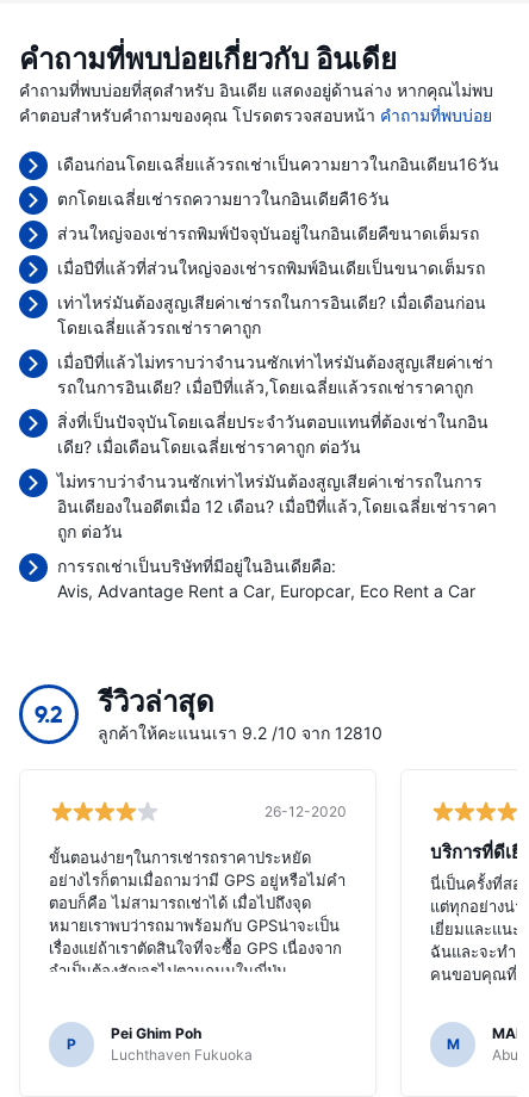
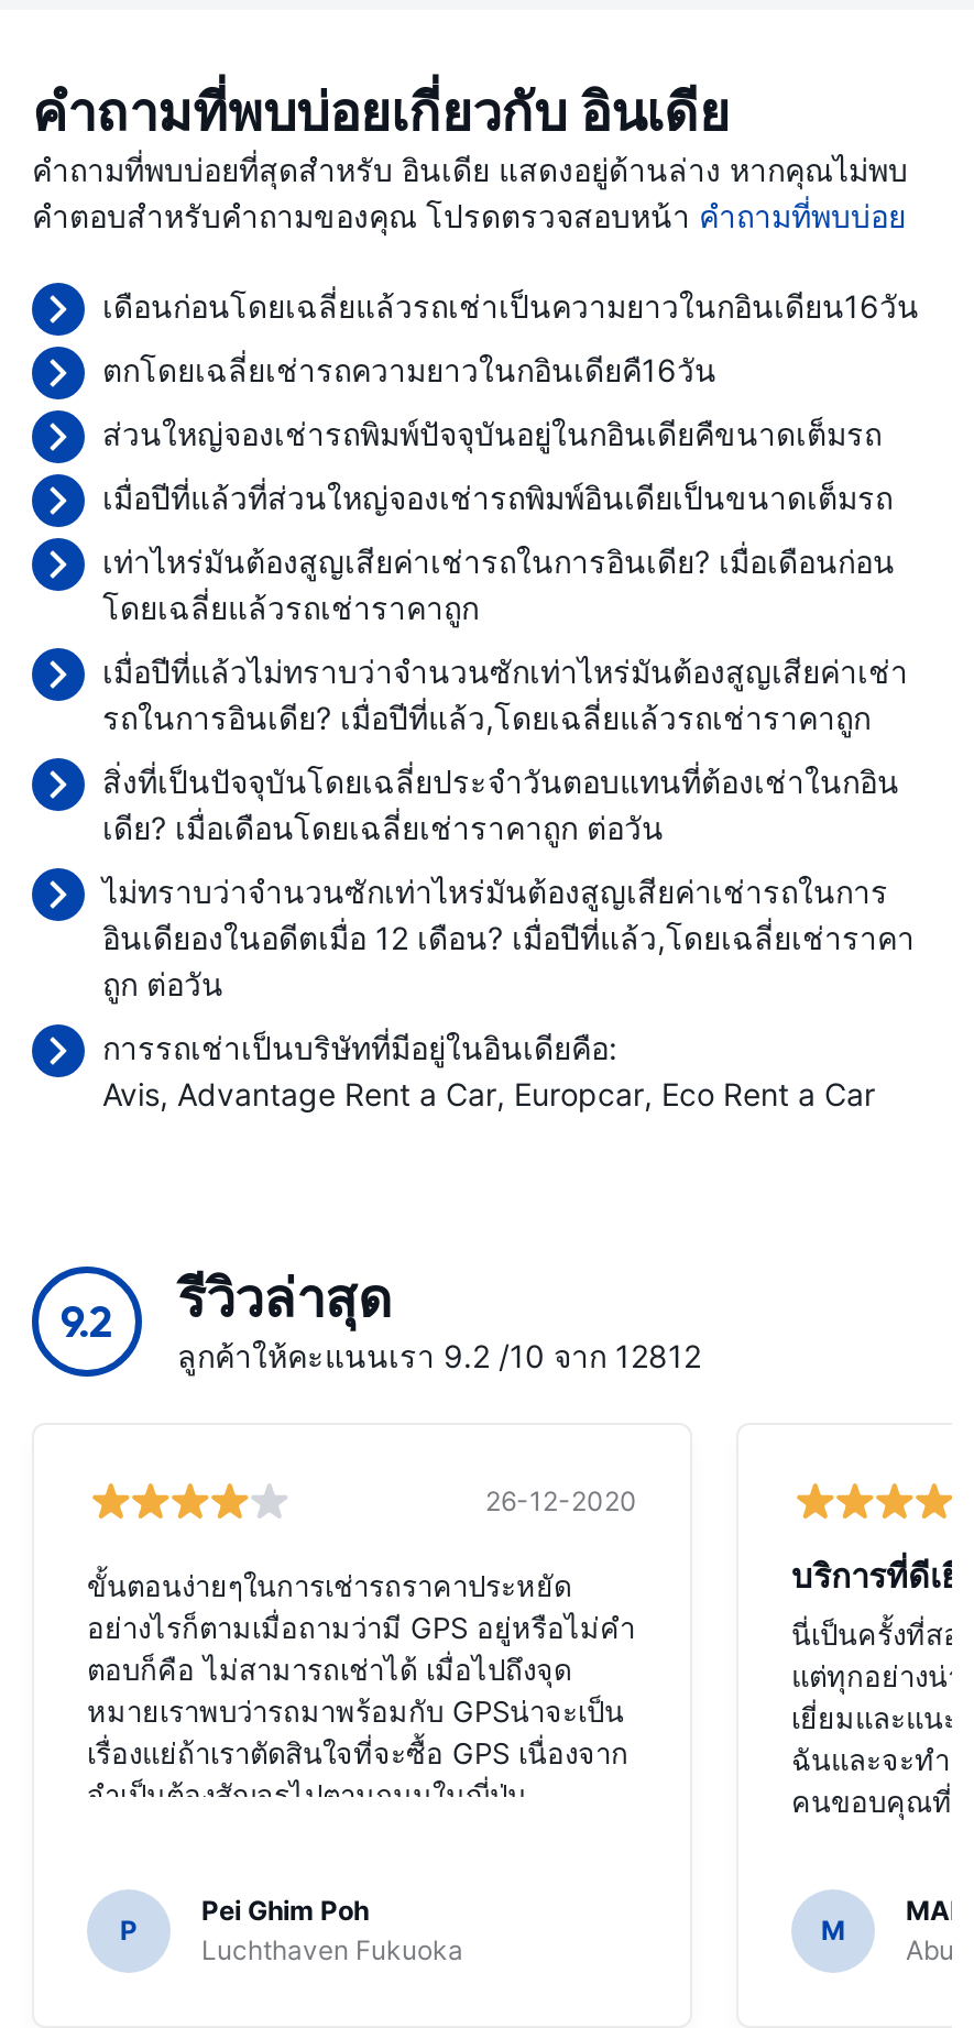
[98,723,382,743] ลูกค้าให้คะแนนเรา 9.2 /10 จาก 12810 -> [177,1337,701,1374] ลูกค้าให้คะแนนเรา 9.2 /10 จาก 12812

